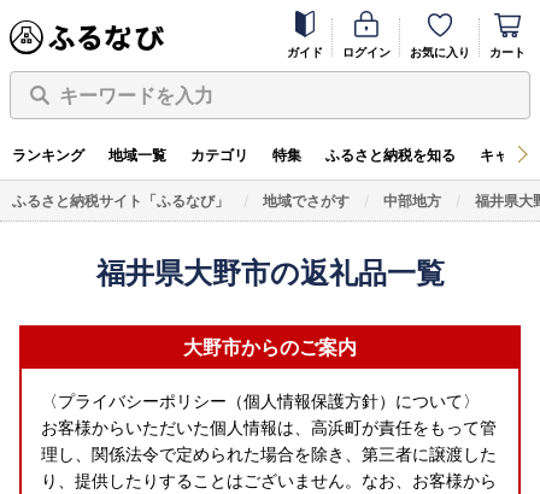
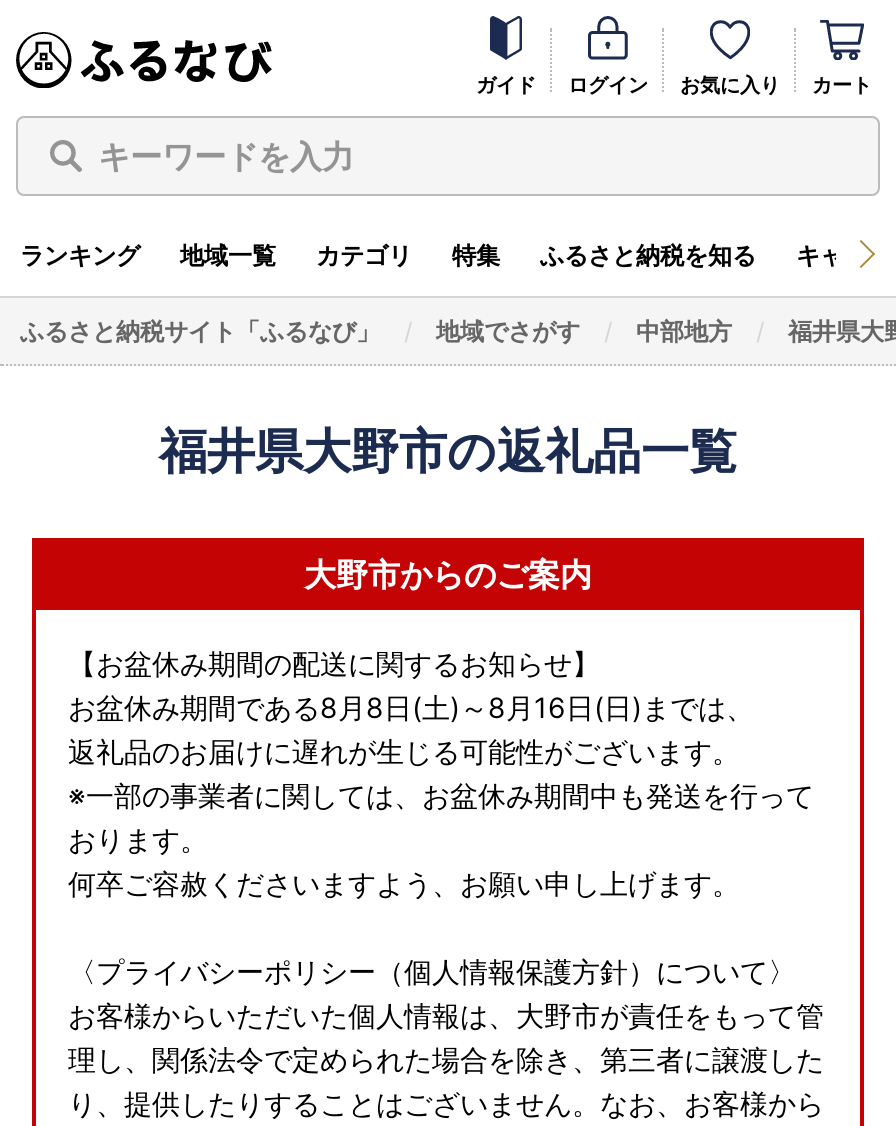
none -> [68,646,814,900] 【お盆休み期間の配送に関するお知らせ】 | お盆休み期間である8月8日(土)～8月16日(日)までは、 | 返礼品のお届けに遅れが生じる可能性がございます。 | ※一部の事業者に関しては、お盆休み期間中も発送を行って | おります。 | 何卒ご容赦くださいますよう、お願い申し上げます。
[41,417,497,437] お客様からいただいた個人情報は、高浜町が責任をもって管 -> [68,998,824,1032] お客様からいただいた個人情報は、大野市が責任をもって管

